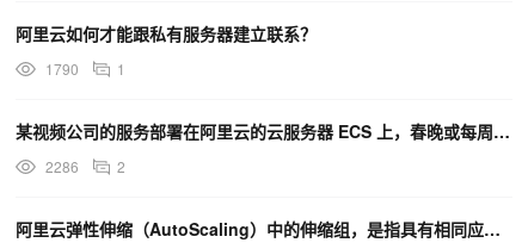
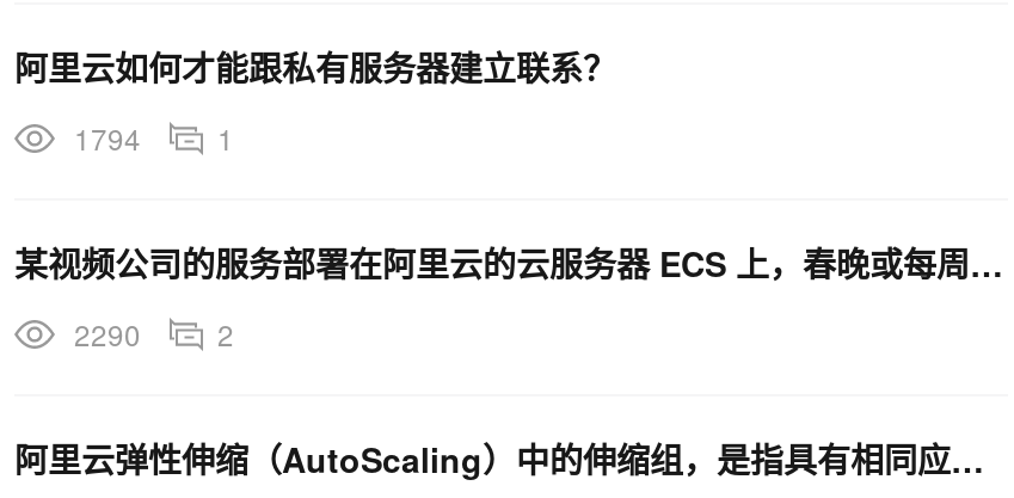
[45,58,125,79] 1790 1 -> [74,117,234,158] 1794 1
[45,156,125,176] 2286 2 -> [74,313,234,353] 2290 2

